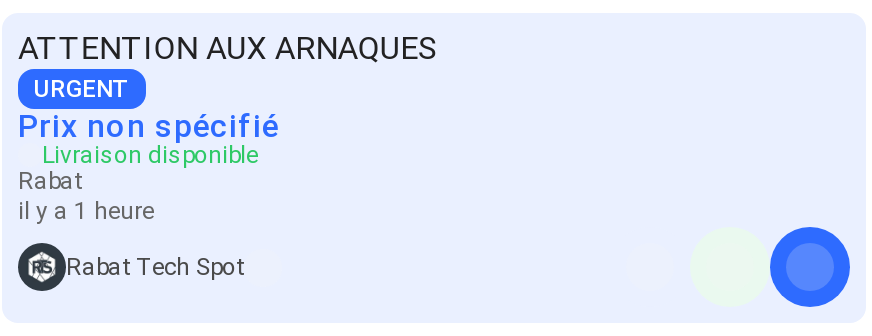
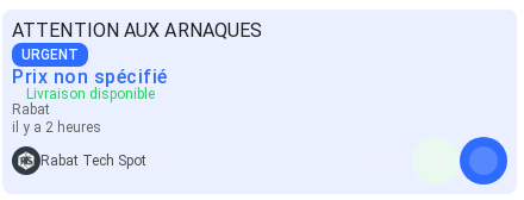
[18,197,154,225] il y a 1 heure -> [12,119,101,136] il y a 2 heures

